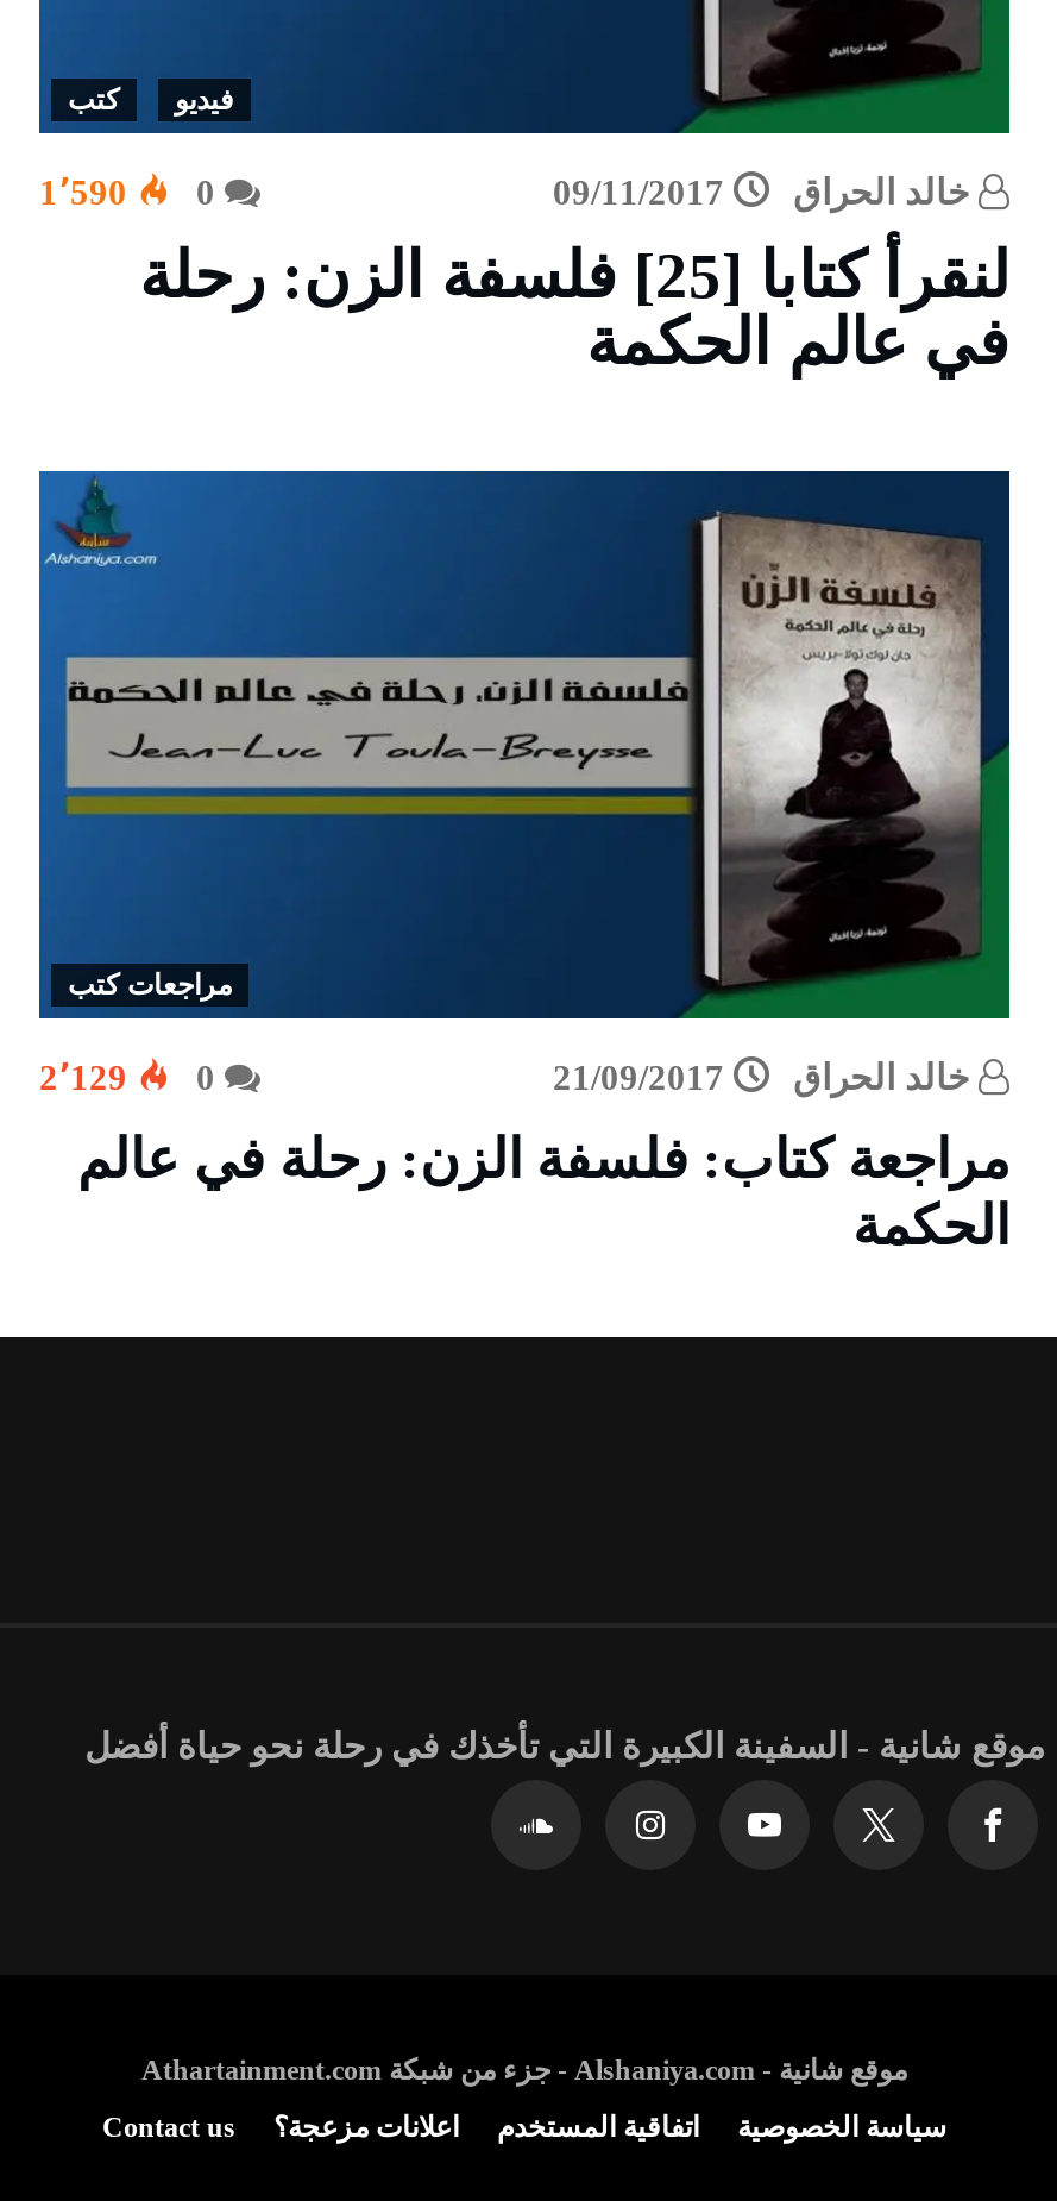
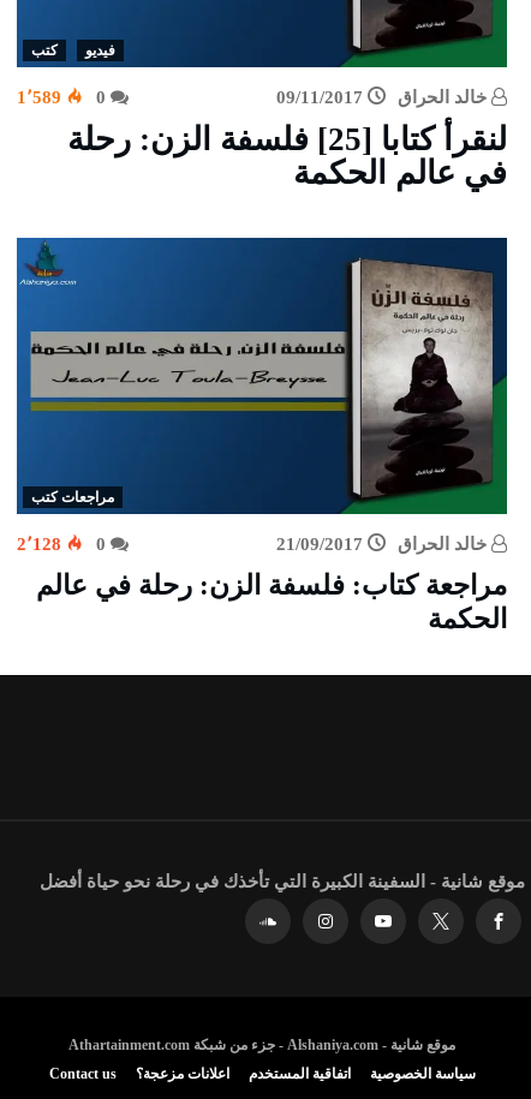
[39,175,127,213] 1٬590 -> [17,88,61,107] 1٬589
[39,1059,127,1097] 2٬129 -> [17,534,61,554] 2٬128

